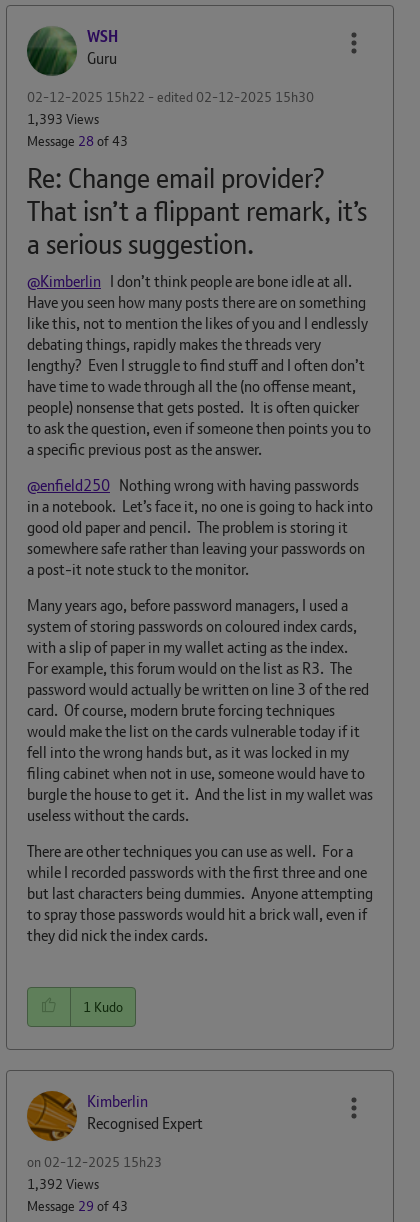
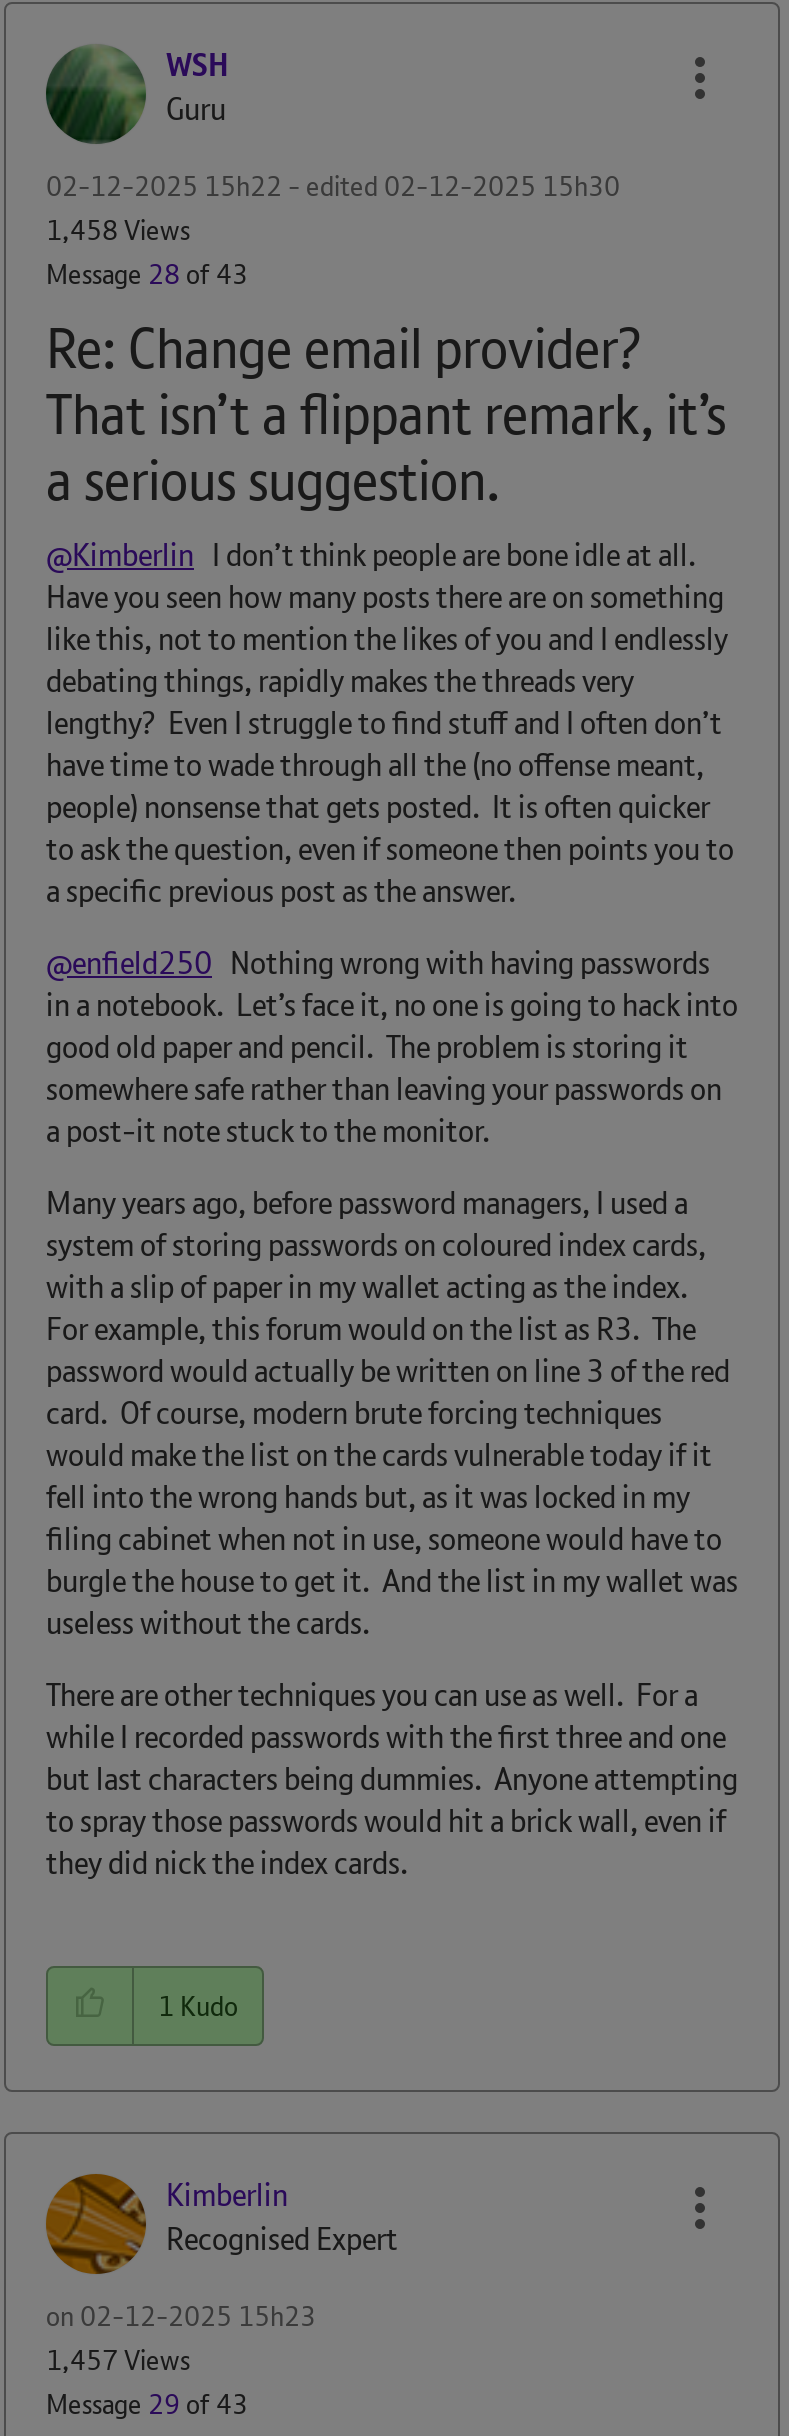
[27,110,99,128] 1,393 Views -> [46,212,190,248] 1,458 Views
[27,1175,99,1193] 1,392 Views -> [46,2342,190,2378] 1,457 Views

